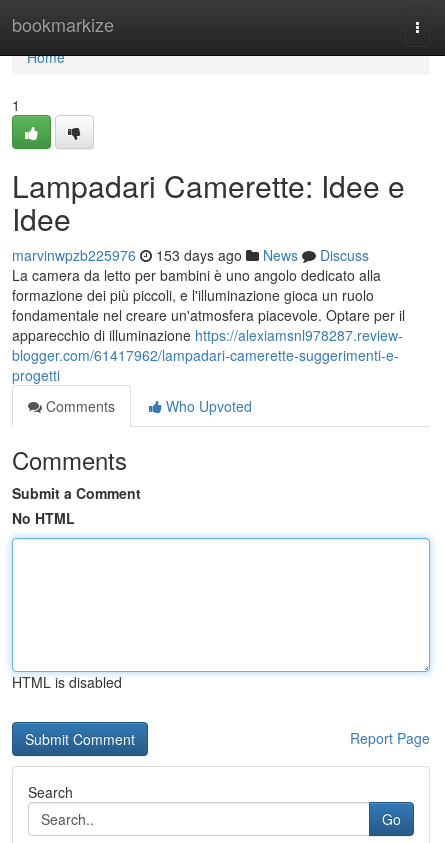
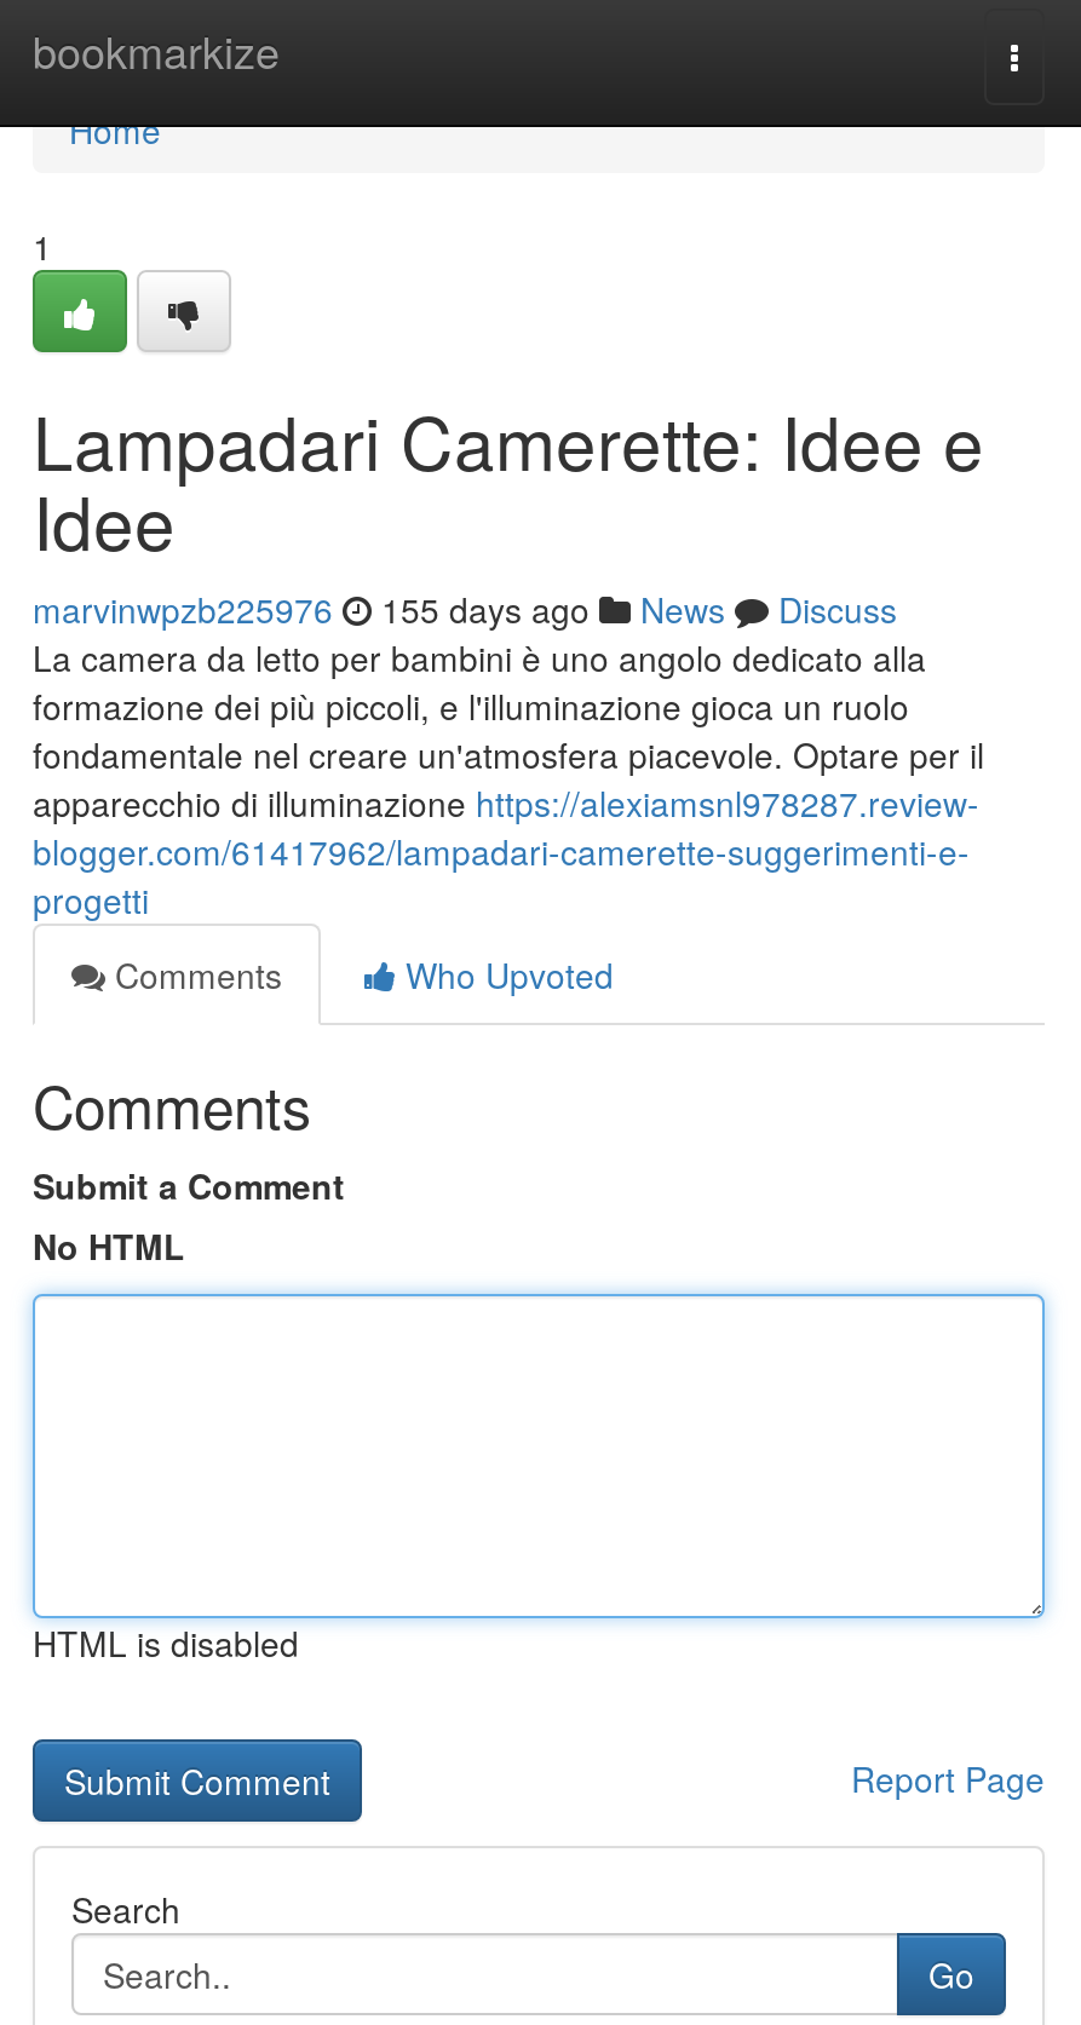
[12,245,369,265] marvinwpzb225976 153 days ago News Discuss -> [33,585,897,633] marvinwpzb225976 155 days ago News Discuss

